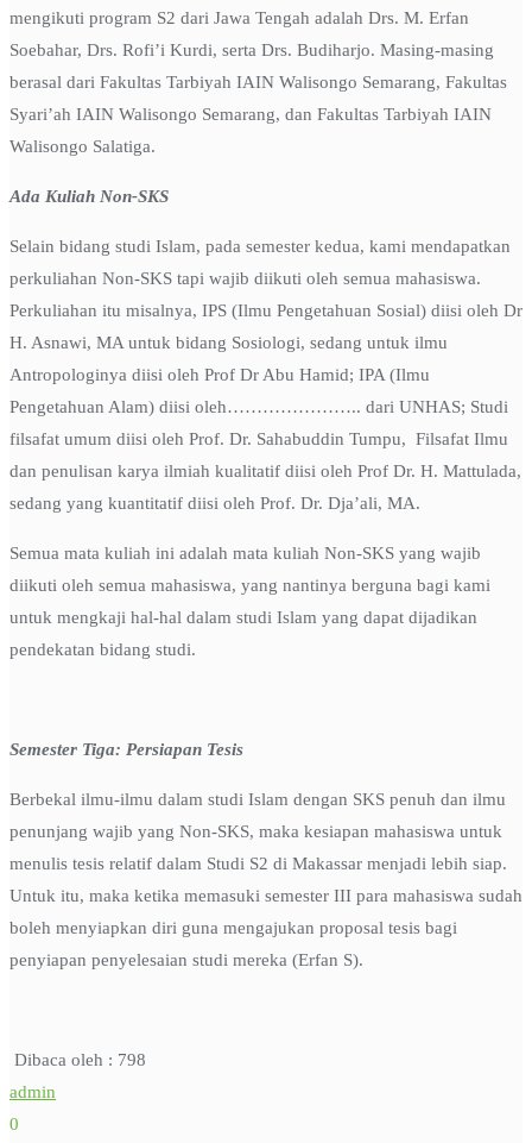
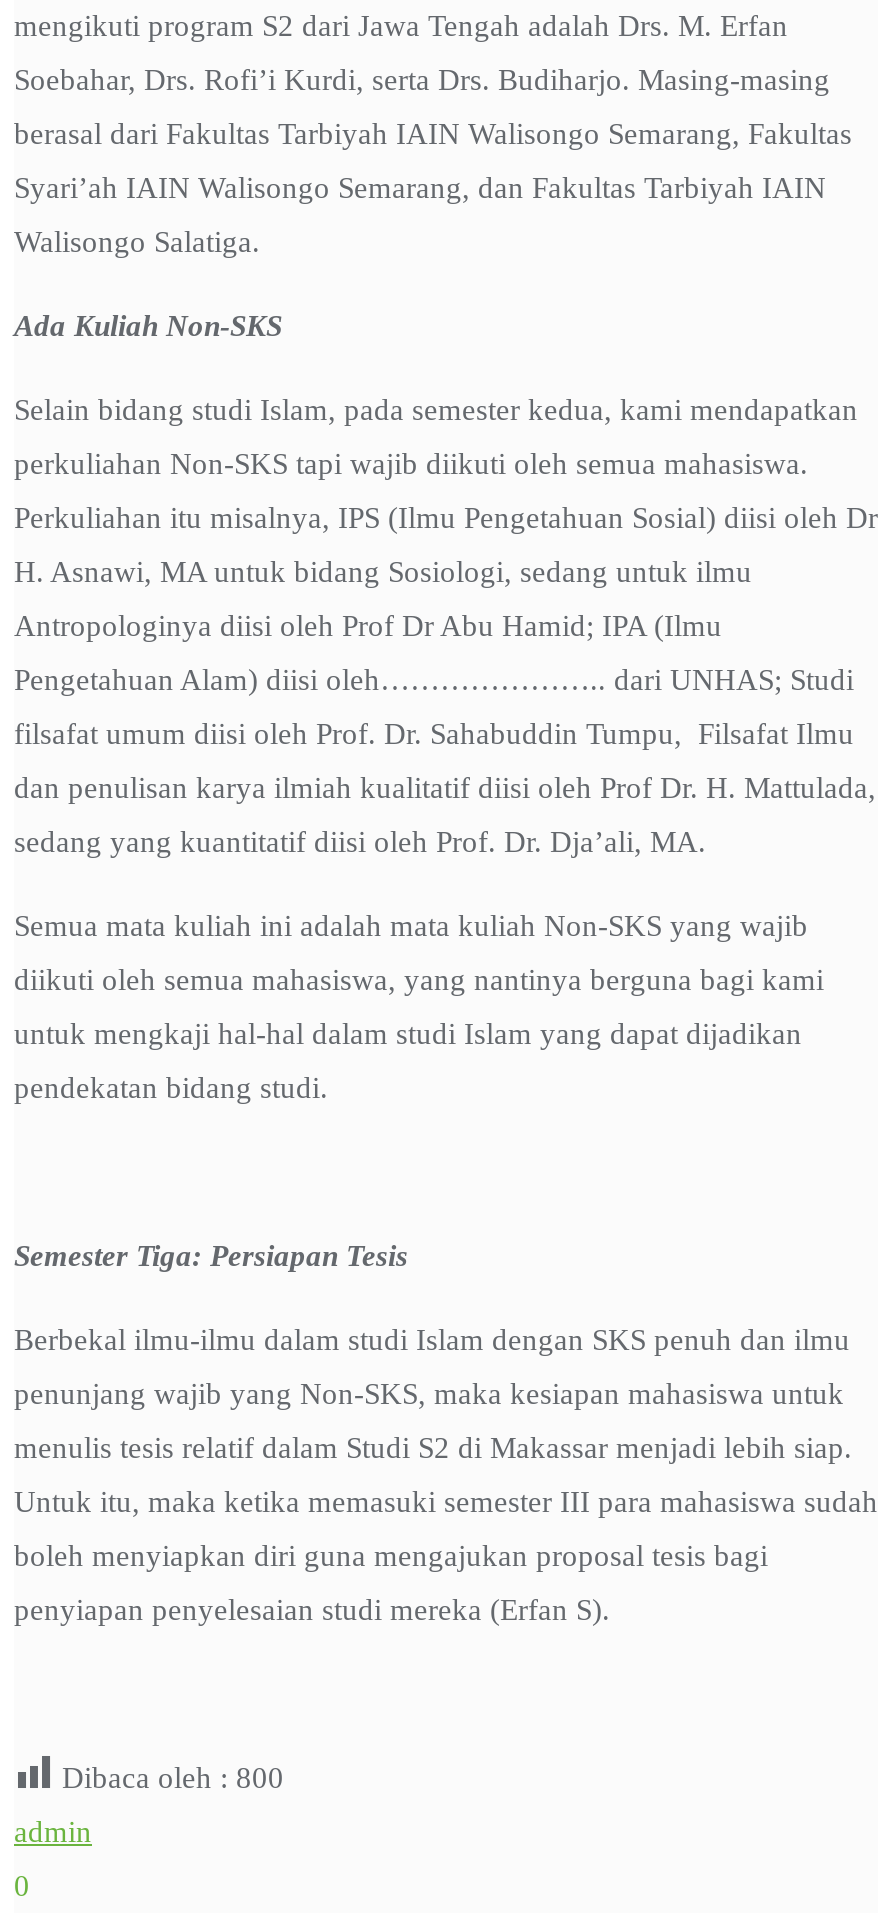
[14,1050,146,1069] Dibaca oleh : 798 -> [62,1762,284,1794] Dibaca oleh : 800

